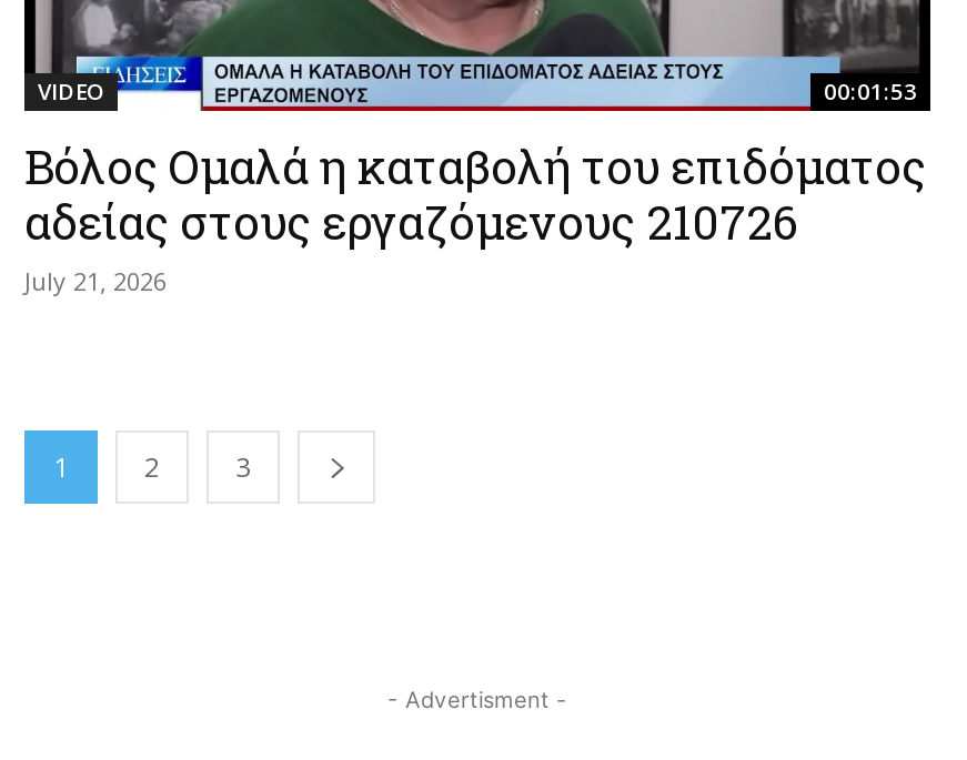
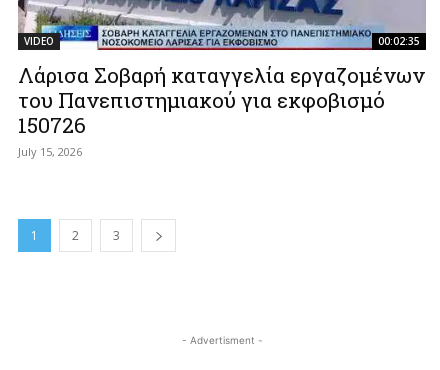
[824,75,917,107] 00:01:53 -> [378,34,420,48] 00:02:35
[24,135,926,297] Βόλος Ομαλά η καταβολή του επιδόματος | αδείας στους εργαζόμενους 210726 | July 21, 2026 -> [18,61,425,159] Λάρισα Σοβαρή καταγγελία εργαζομένων | του Πανεπιστημιακού για εκφοβισμό | 150726 | July 15, 2026

